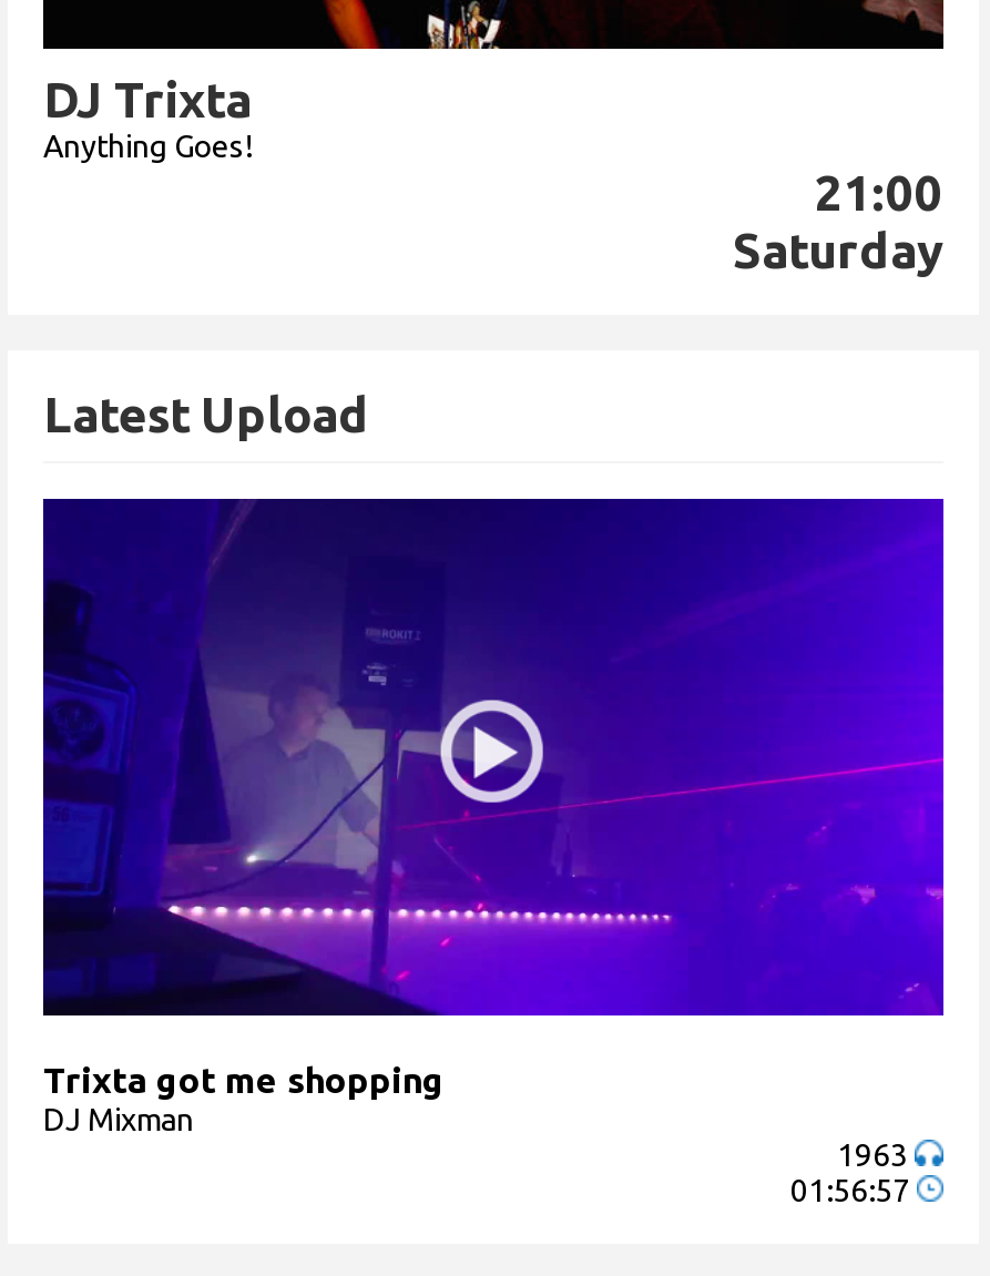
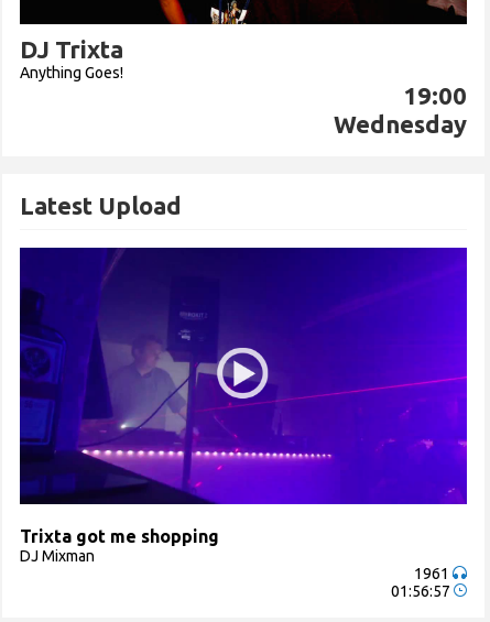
[733,165,943,278] 21:00 | Saturday -> [334,82,467,138] 19:00 | Wednesday
[837,1138,915,1173] 1963 -> [414,565,453,582] 1961

